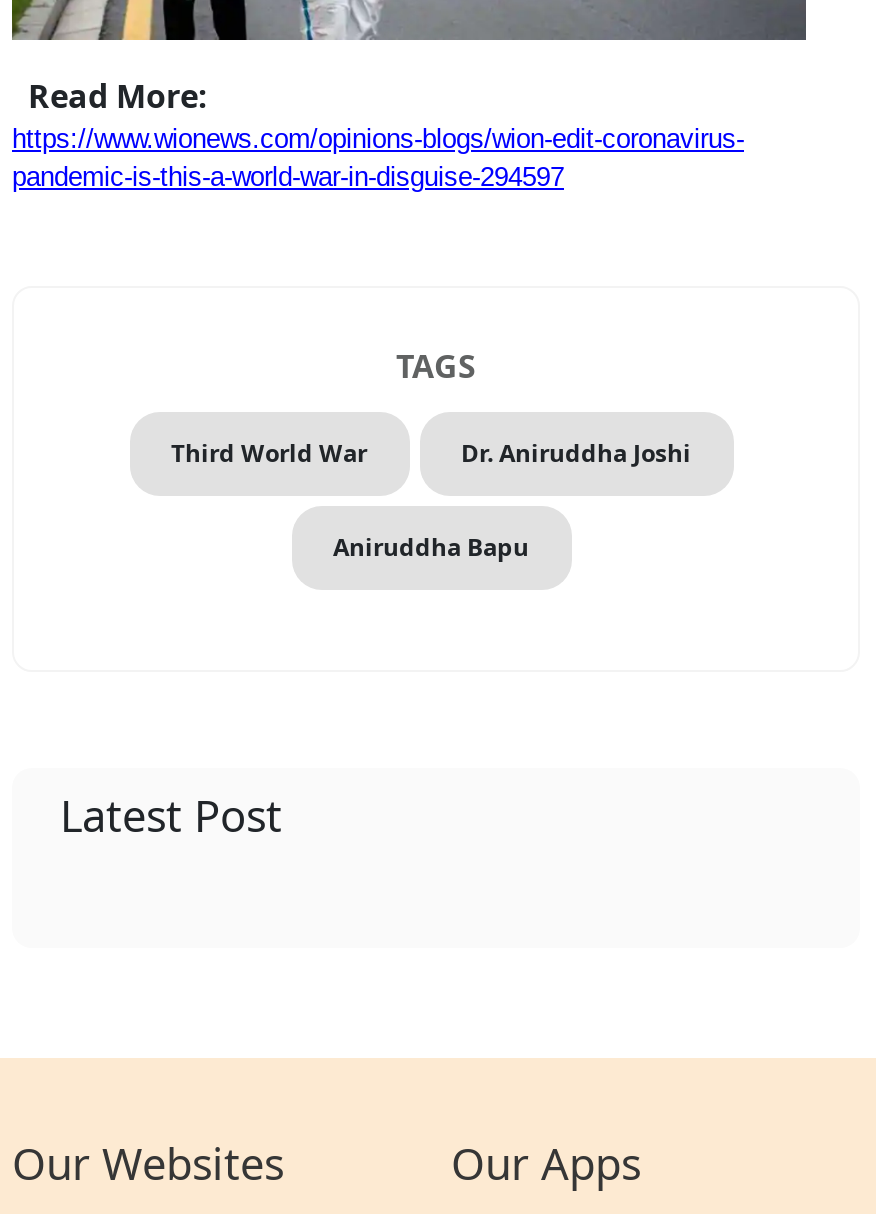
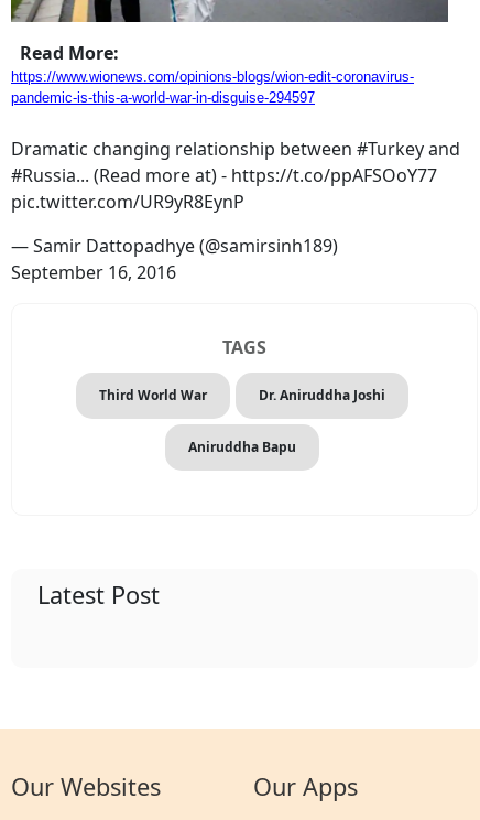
none -> [11,137,460,285] Dramatic changing relationship between #Turkey and | #Russia... (Read more at) - https://t.co/ppAFSOoY77 | pic.twitter.com/UR9yR8EynP | — Samir Dattopadhye (@samirsinh189) | September 16, 2016

